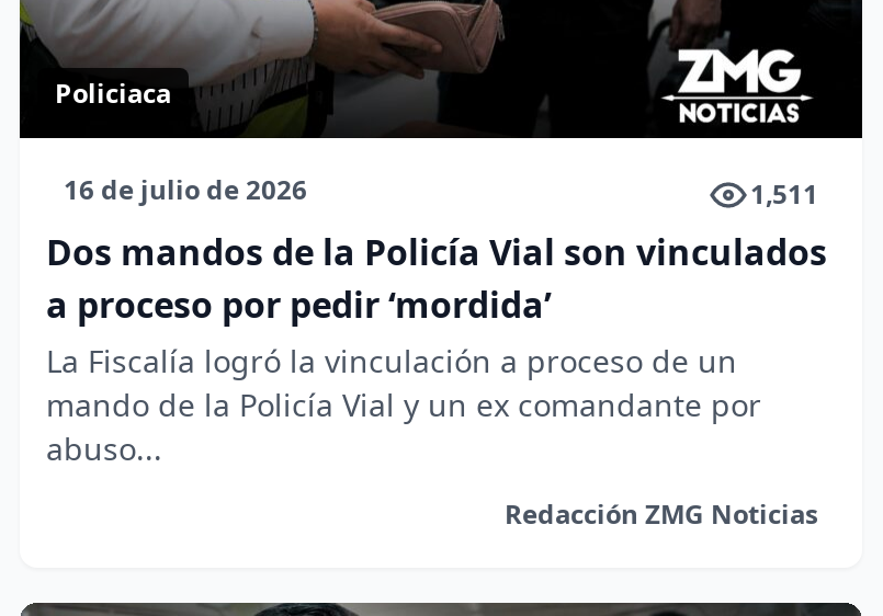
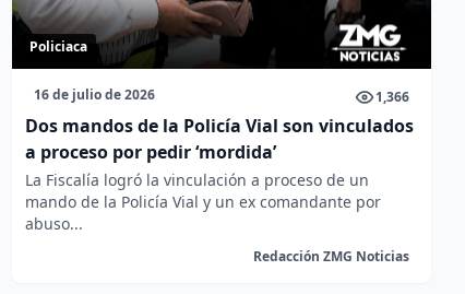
[750,176,818,213] 1,511 -> [375,88,409,106] 1,366

